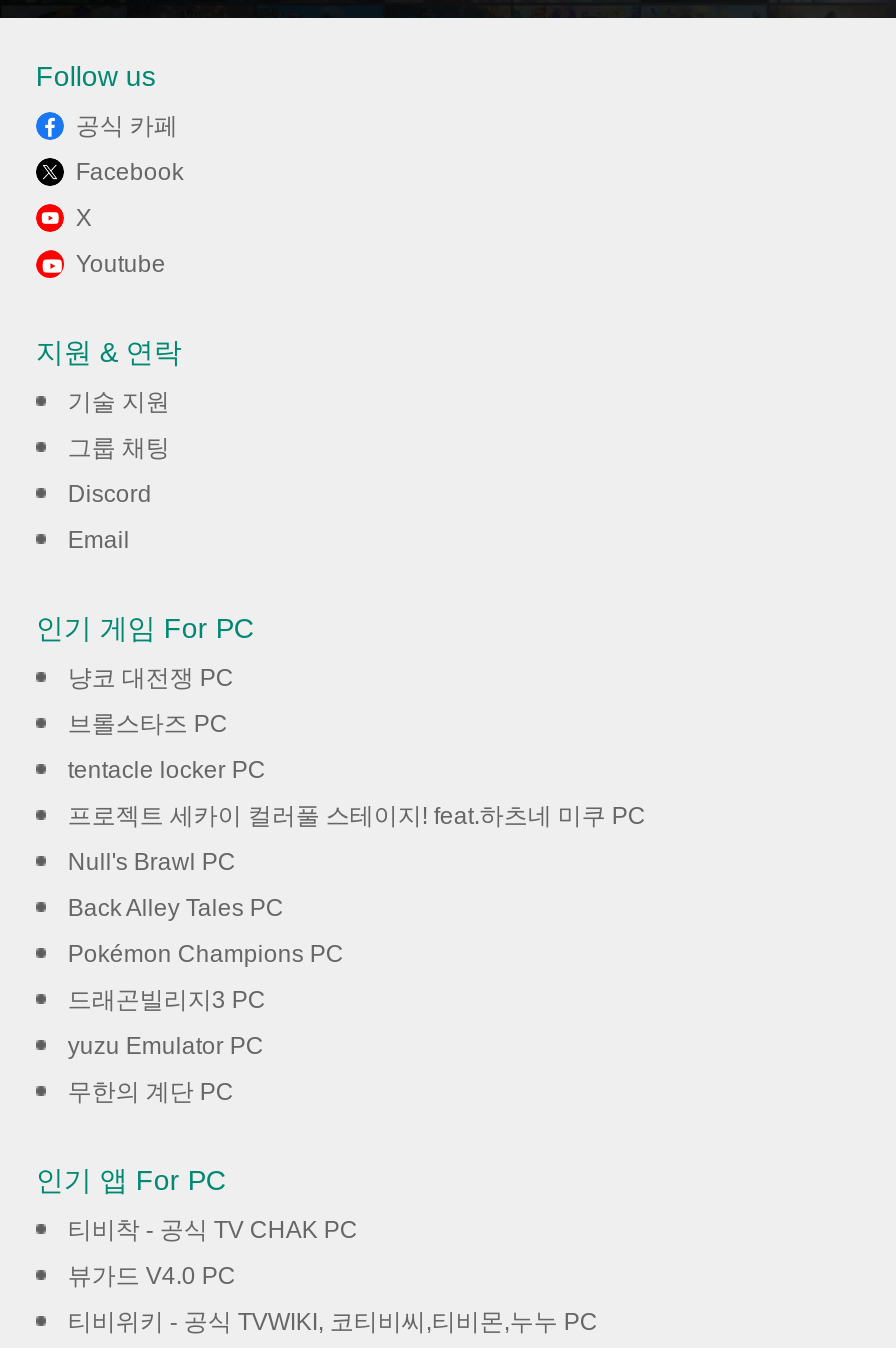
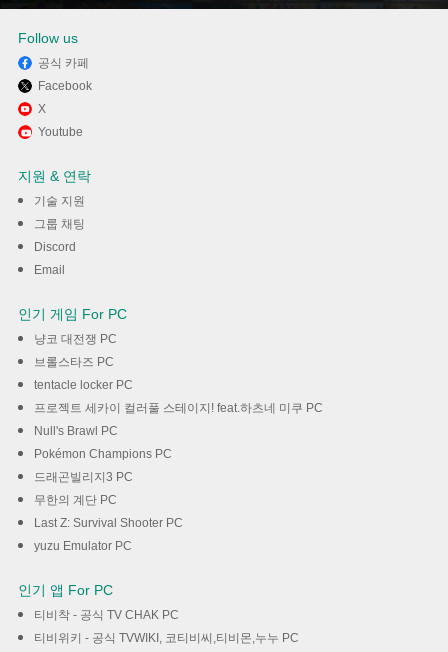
[68,895,284,923] Back Alley Tales PC -> none
moved [68,1033,264,1061] -> [34,539,132,553]: yuzu Emulator PC
moved [68,1079,234,1107] -> [34,493,117,507]: 무한의 계단 PC
none -> [34,516,183,530] Last Z: Survival Shooter PC
[68,1263,236,1291] 뷰가드 V4.0 PC -> none

